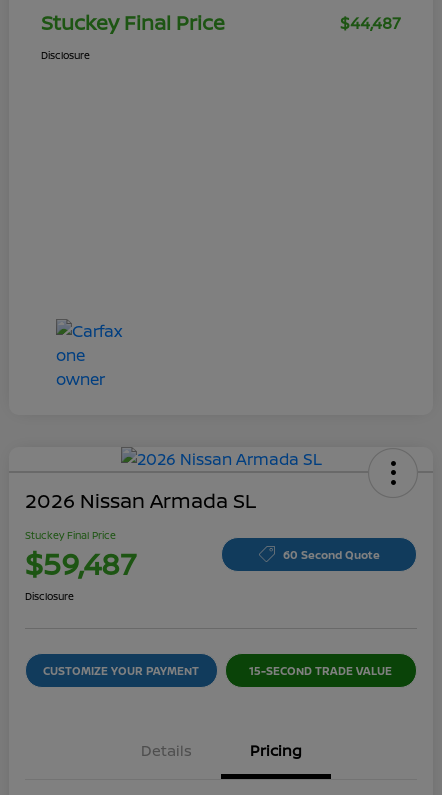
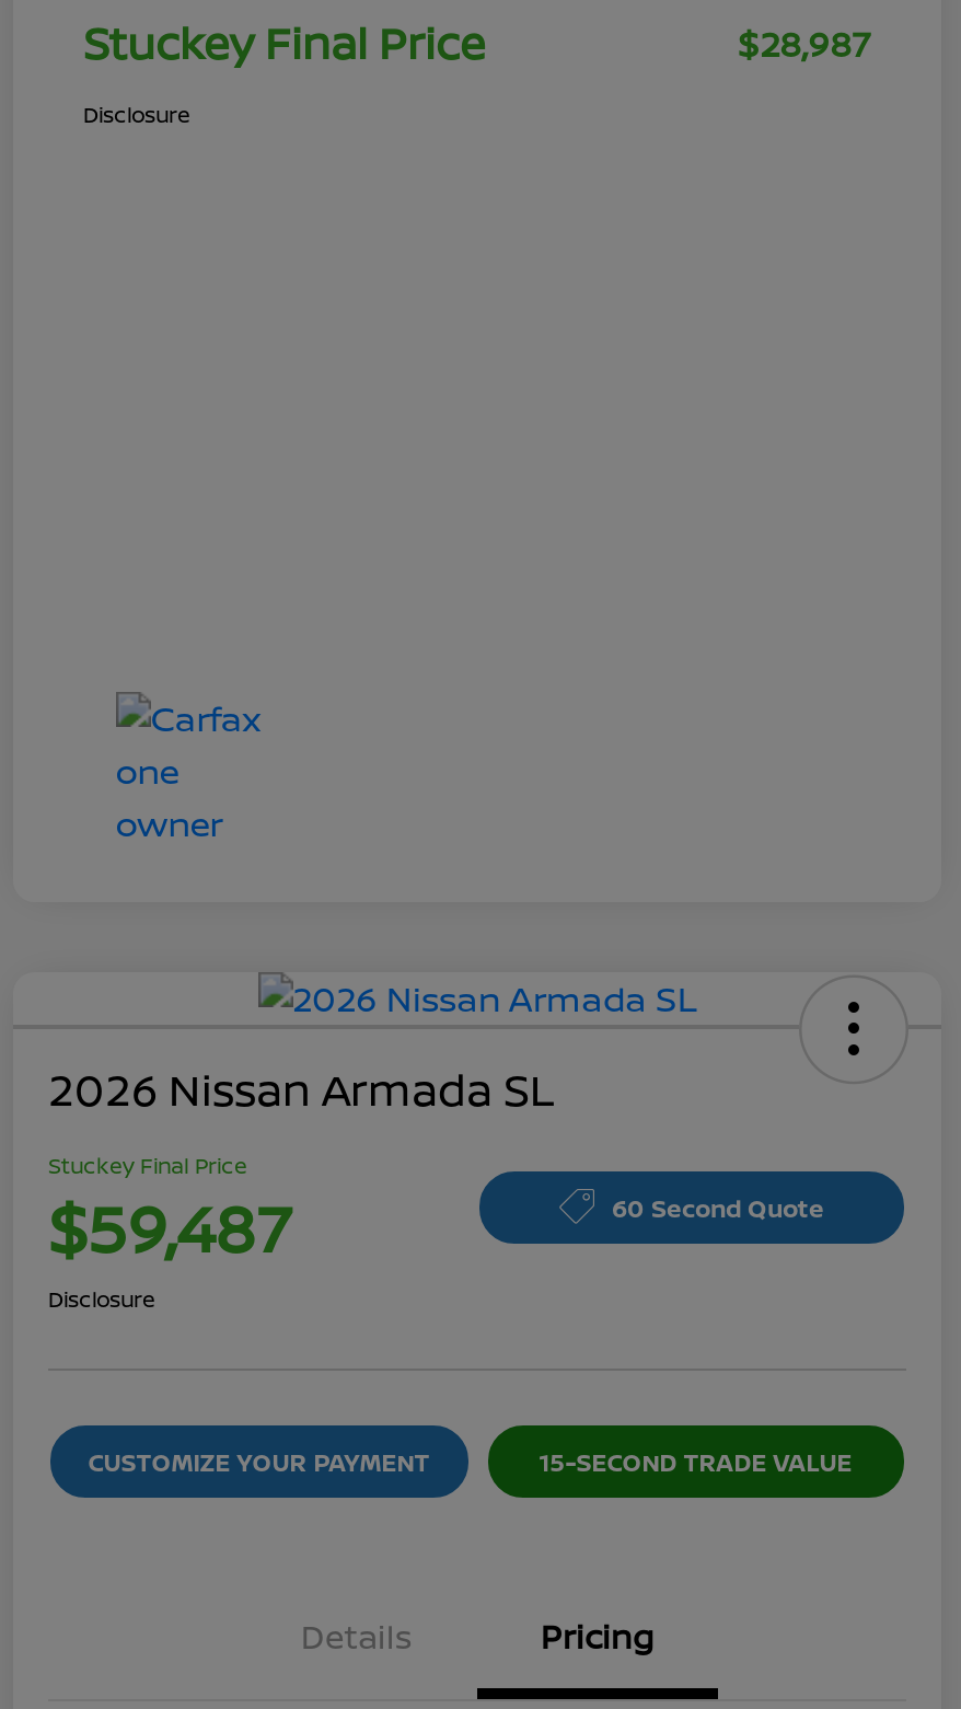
[340,12,401,34] $44,487 -> [738,20,871,68] $28,987

